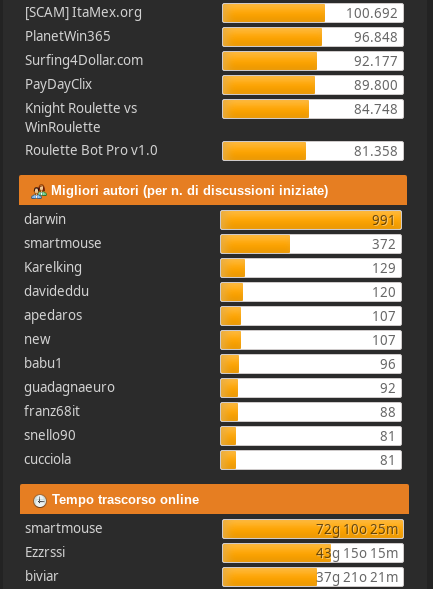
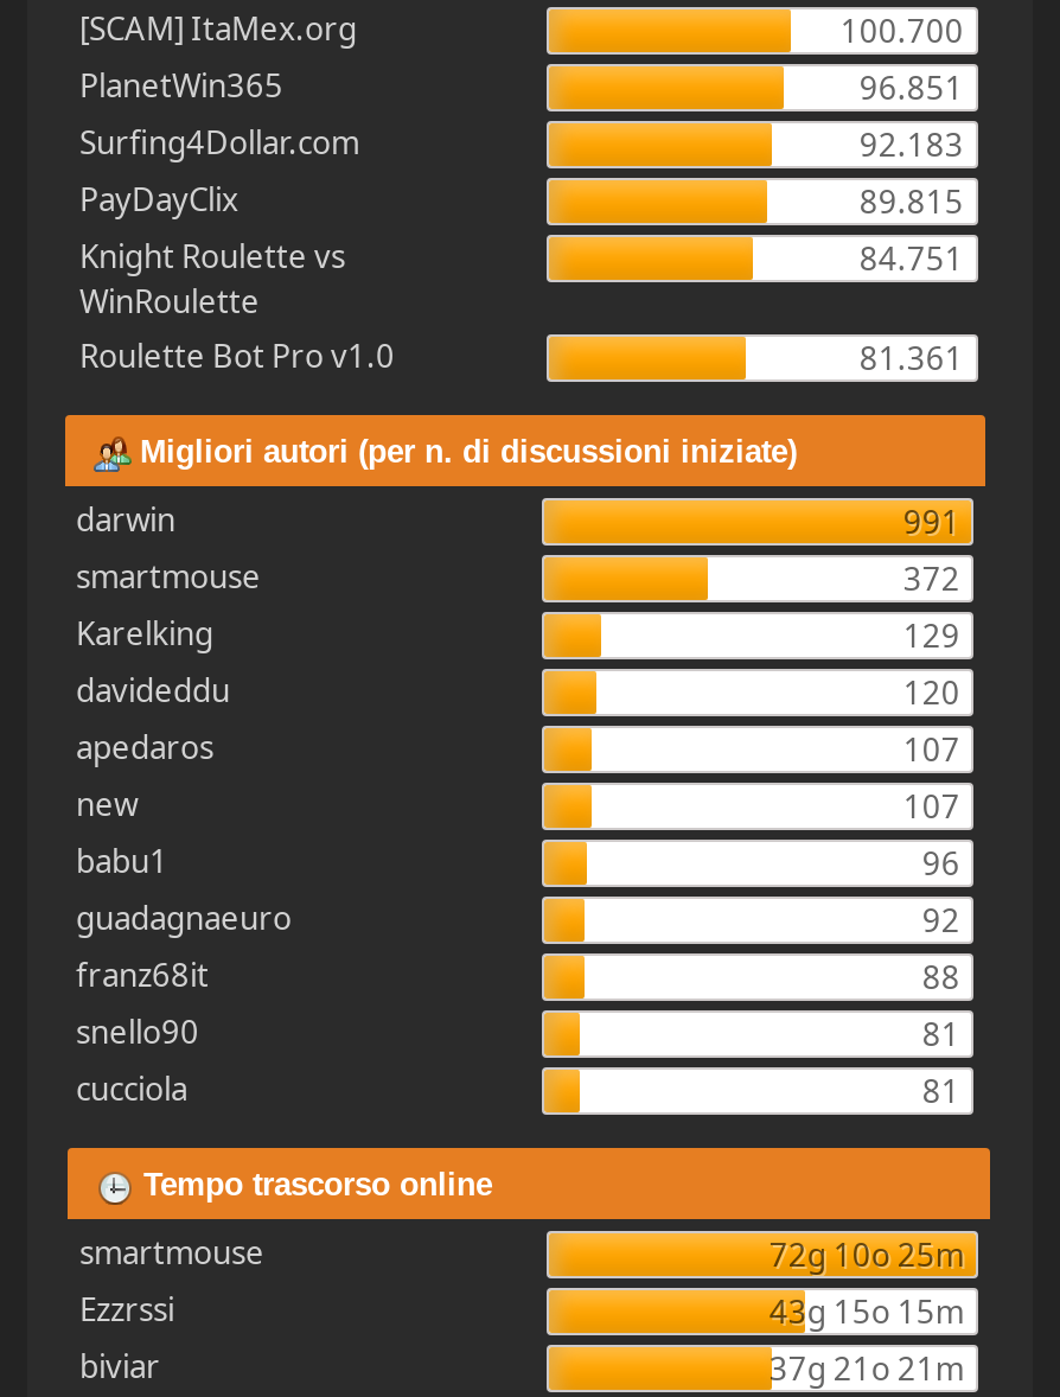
[346,4,398,22] 100.692 -> [840,10,963,53] 100.700
[354,28,398,46] 96.848 -> [859,67,963,110] 96.851
[354,52,398,70] 92.177 -> [859,124,963,167] 92.183
[354,76,398,94] 89.800 -> [859,181,963,223] 89.815
[354,100,398,118] 84.748 -> [859,238,963,280] 84.751
[354,142,398,160] 81.358 -> [859,337,963,380] 81.361

